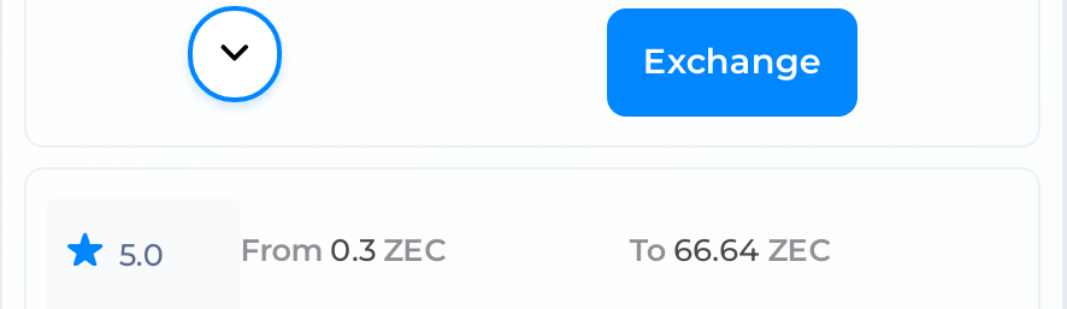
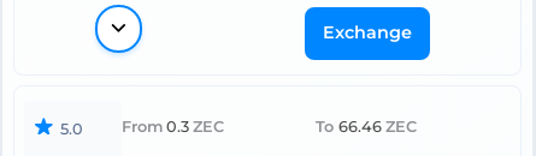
[630,232,830,268] To 66.64 ZEC -> [316,117,417,135] To 66.46 ZEC

